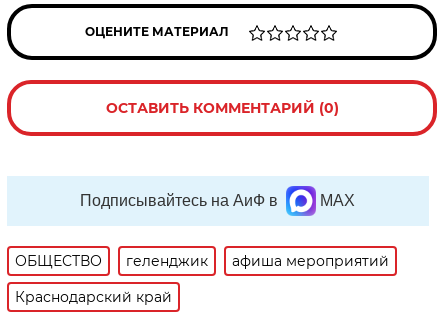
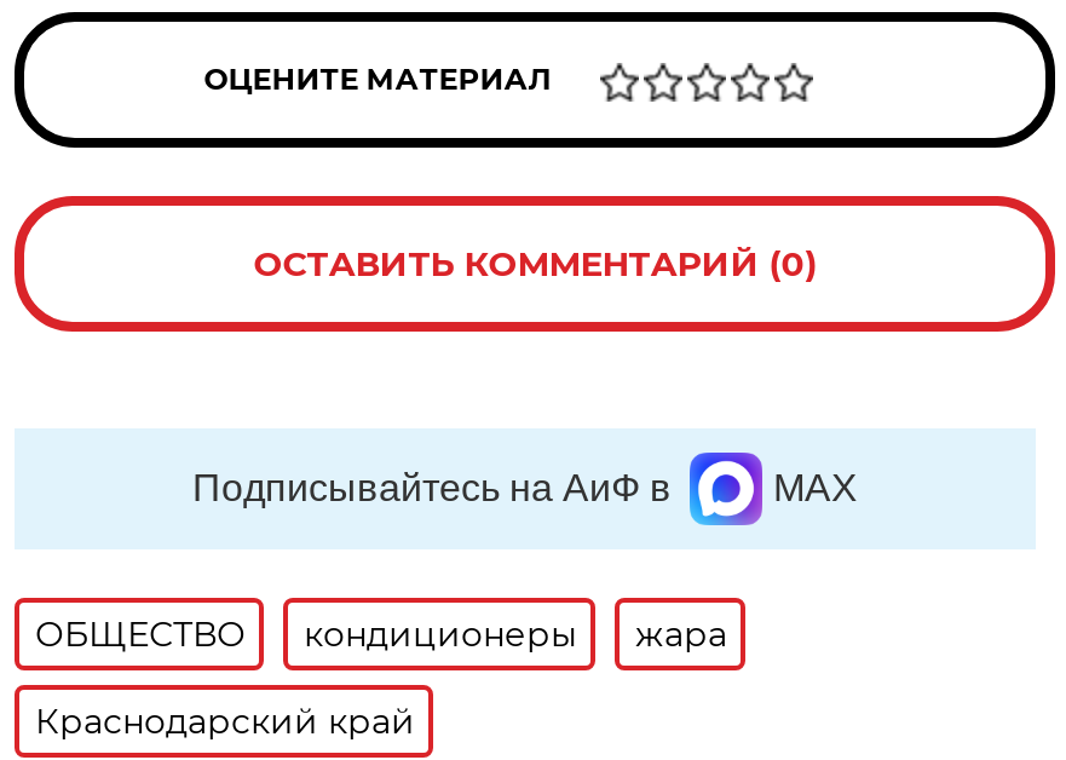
[126,252,389,270] геленджик | афиша мероприятий -> [303,612,727,656] кондиционеры | жара

